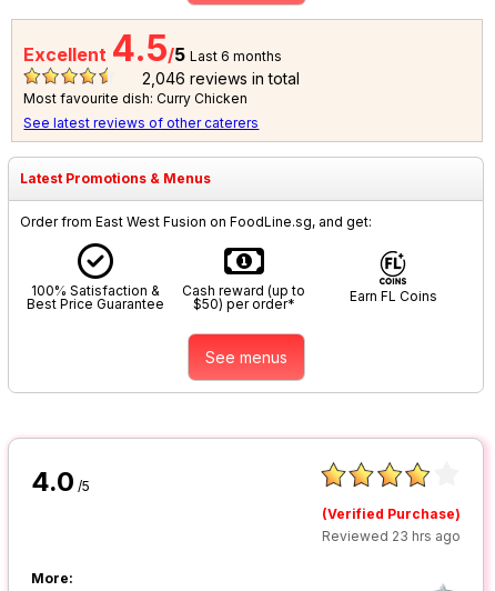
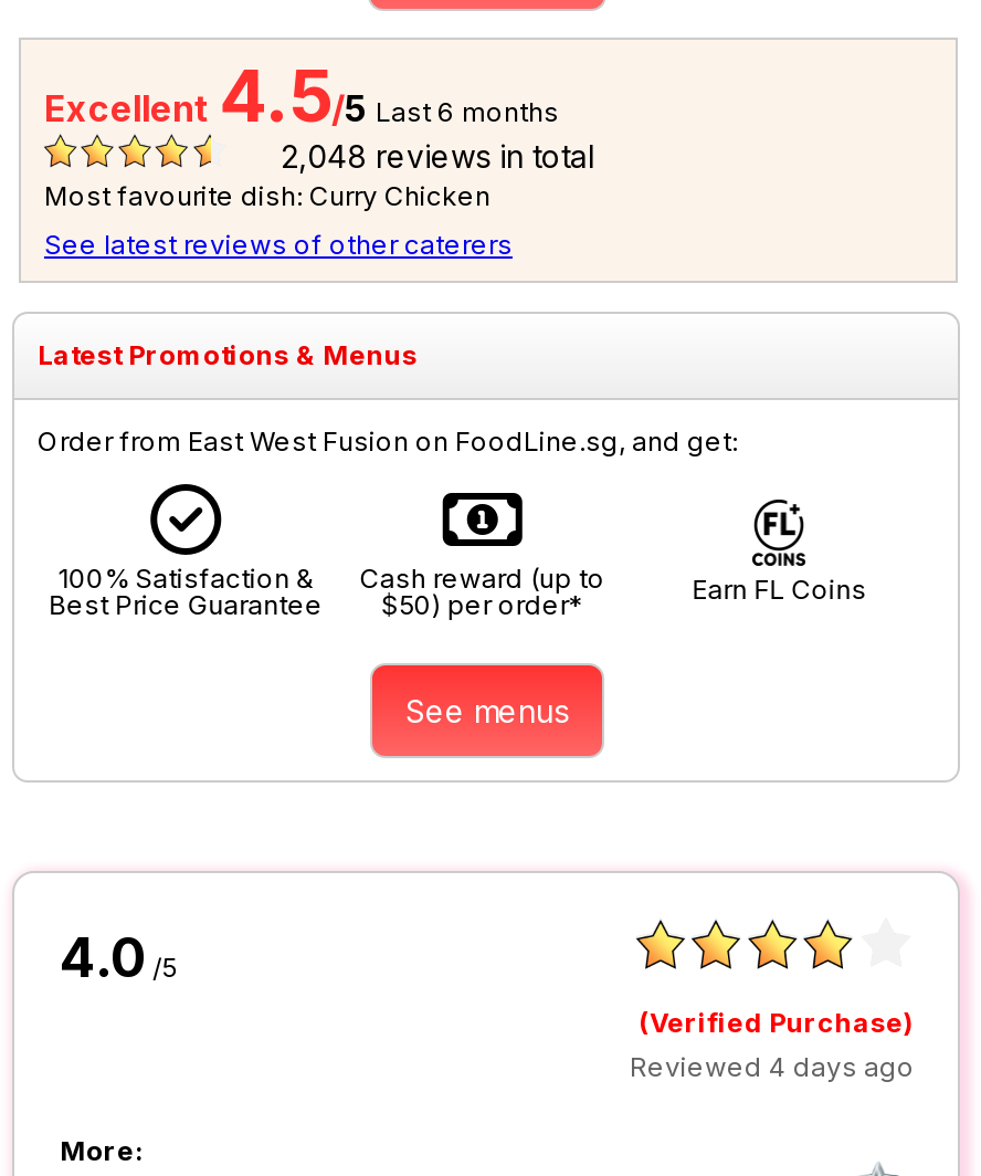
[143,69,300,88] 2,046 reviews in total -> [281,137,594,175] 2,048 reviews in total
[322,528,461,545] Reviewed 23 hrs ago -> [630,1050,915,1084] Reviewed 4 days ago

